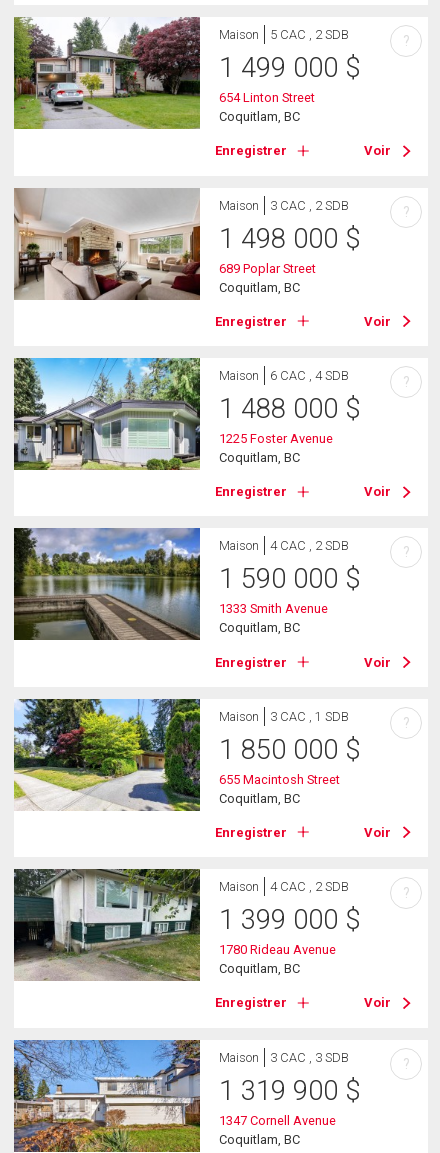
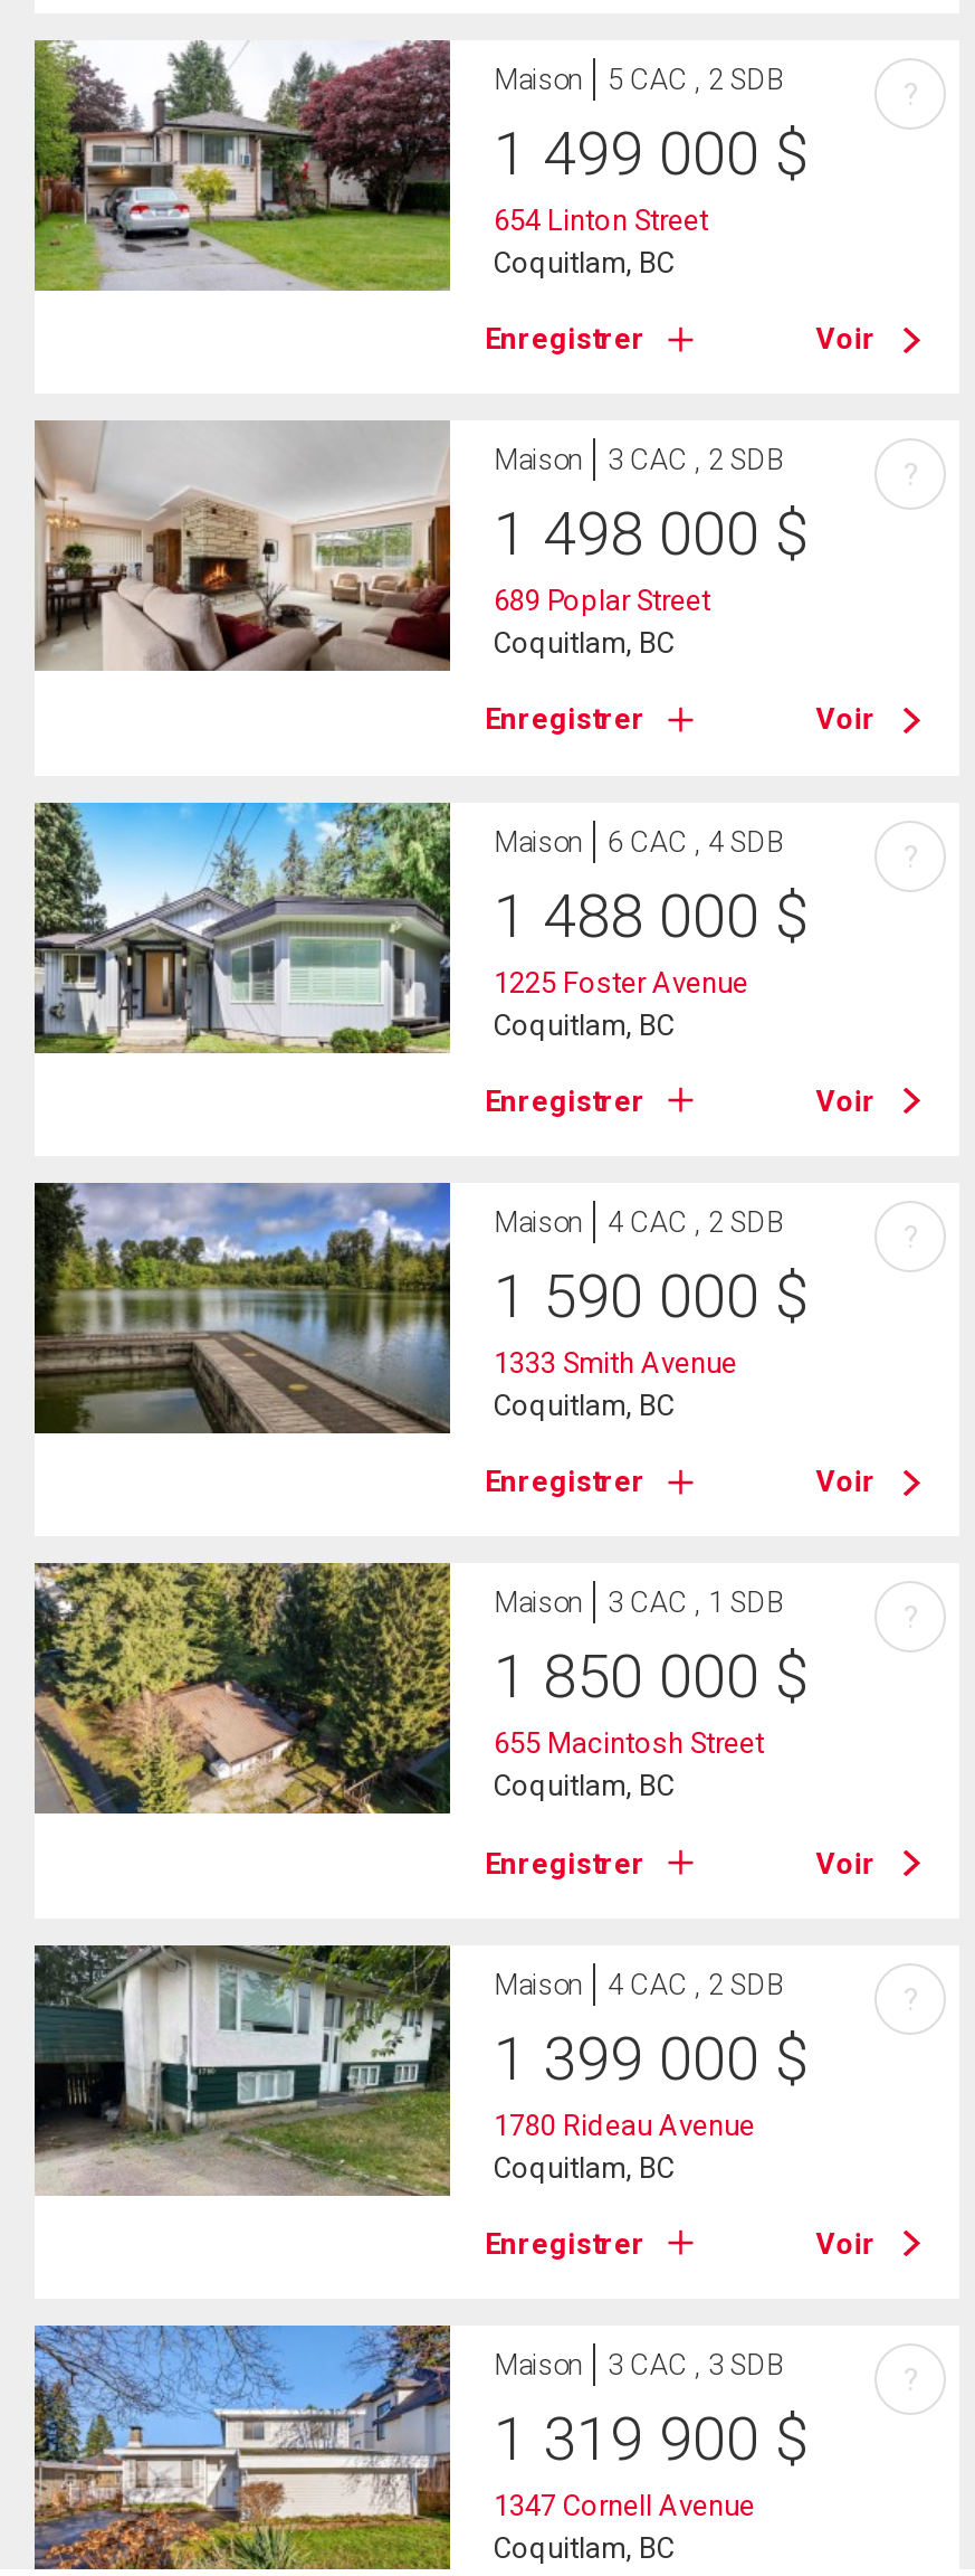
[13,698,201,812] [image] -> [32,1560,452,1815] [image]

